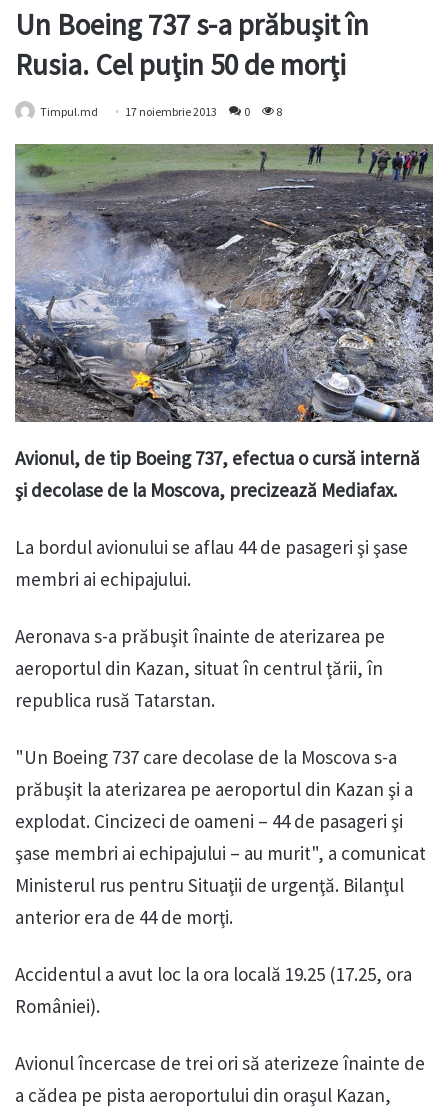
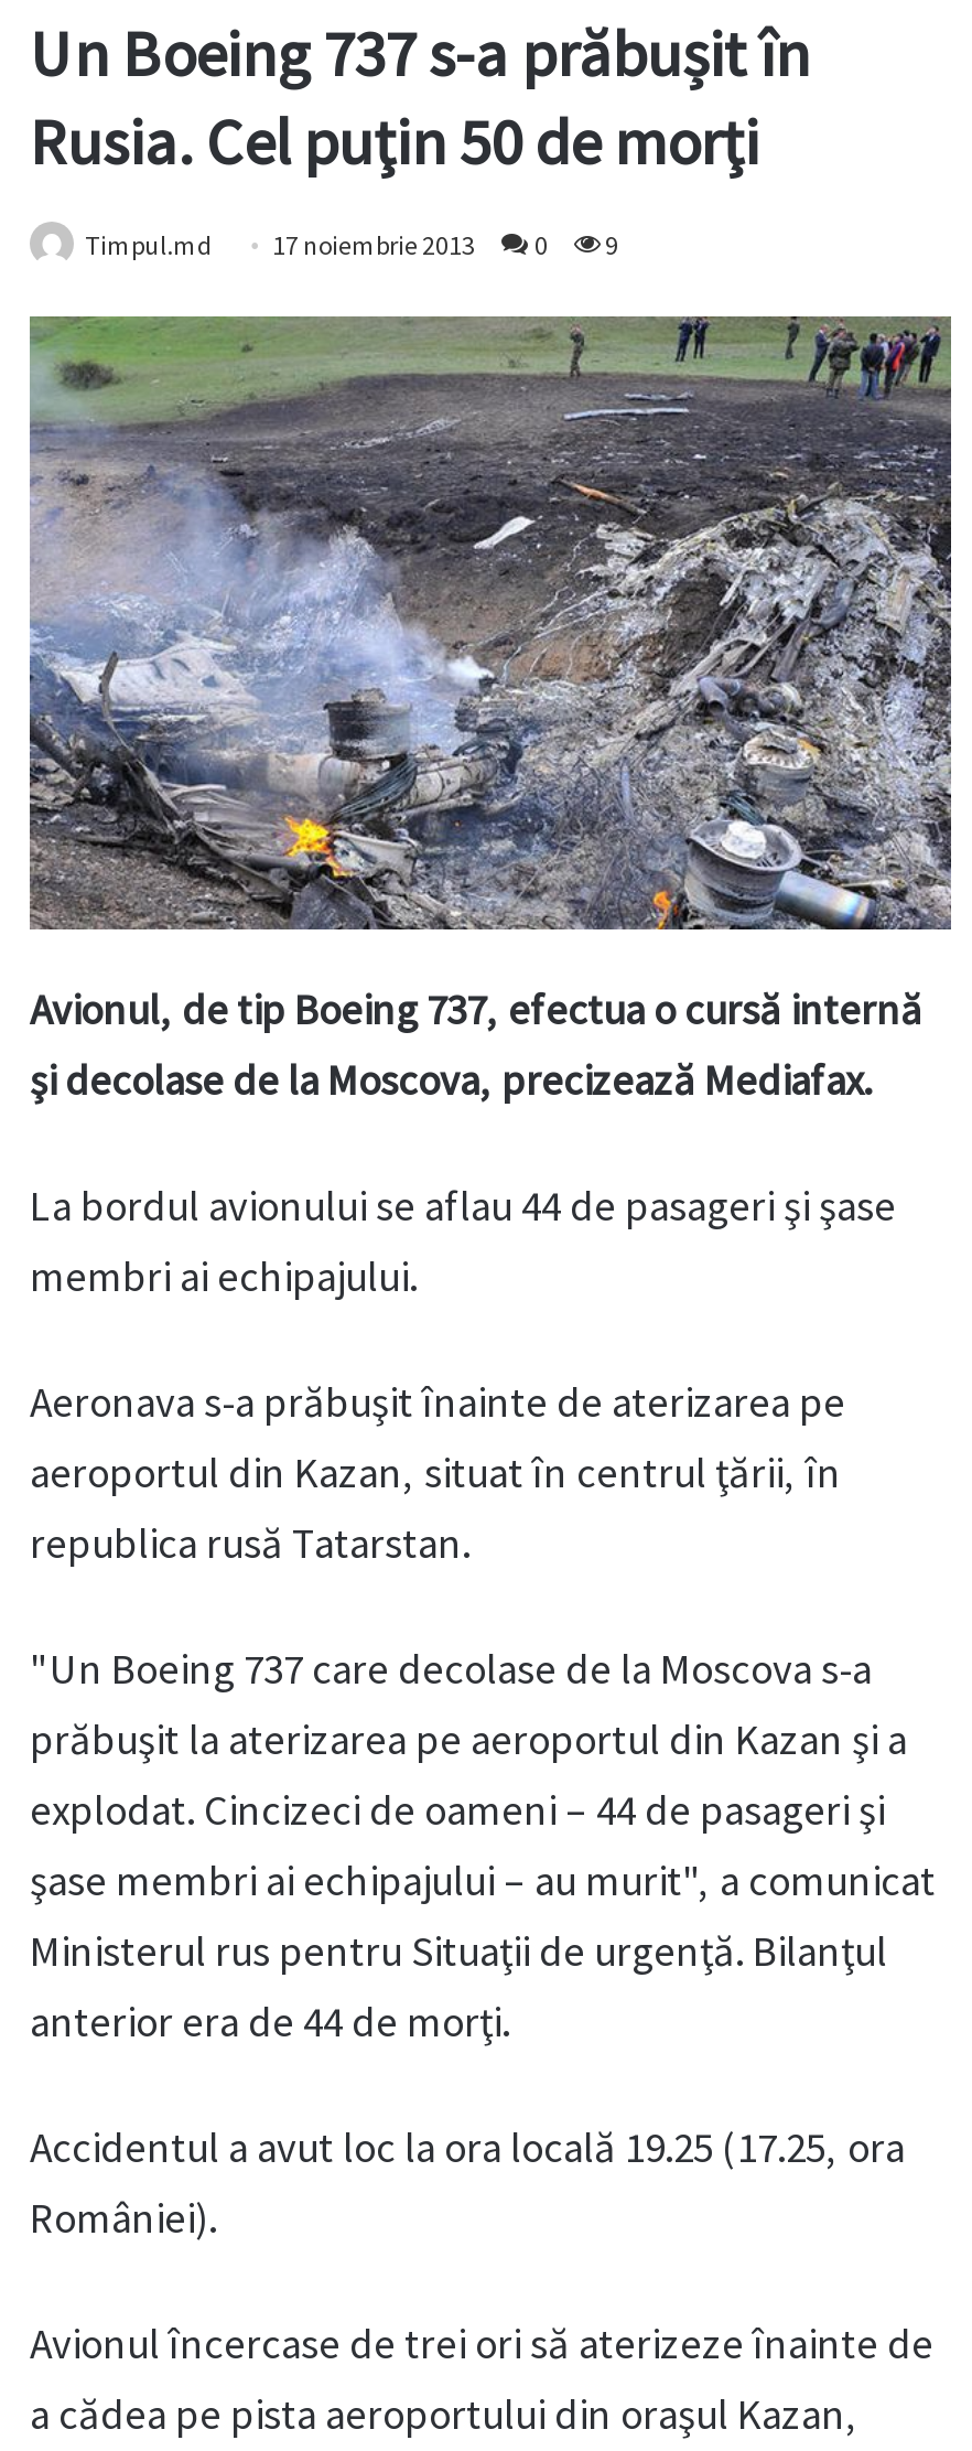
[40,104,282,119] Timpul.md 17 noiembrie 2013 0 8 -> [85,229,618,262] Timpul.md 17 noiembrie 2013 0 9

